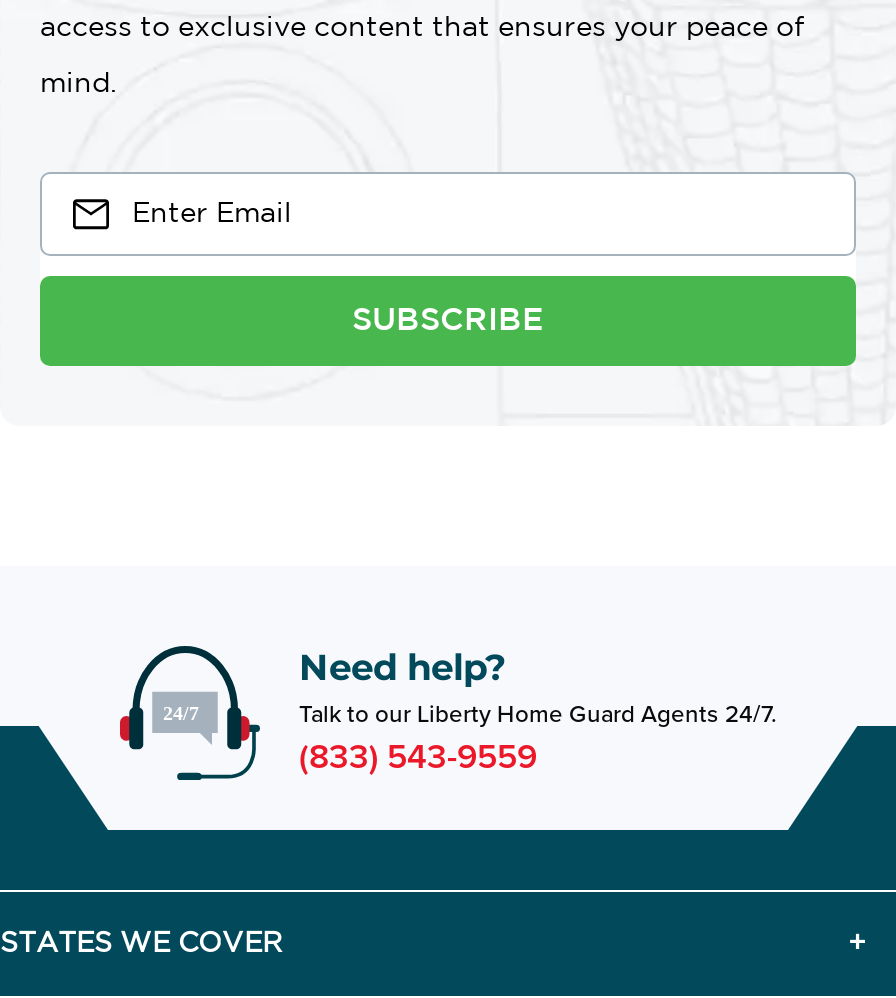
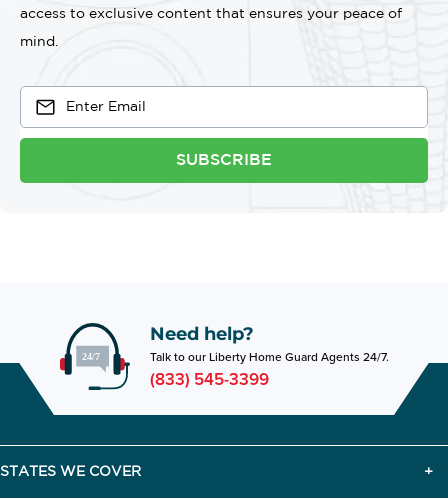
[299,732,537,782] (833) 543-9559 -> [149,367,268,391] (833) 545-3399

